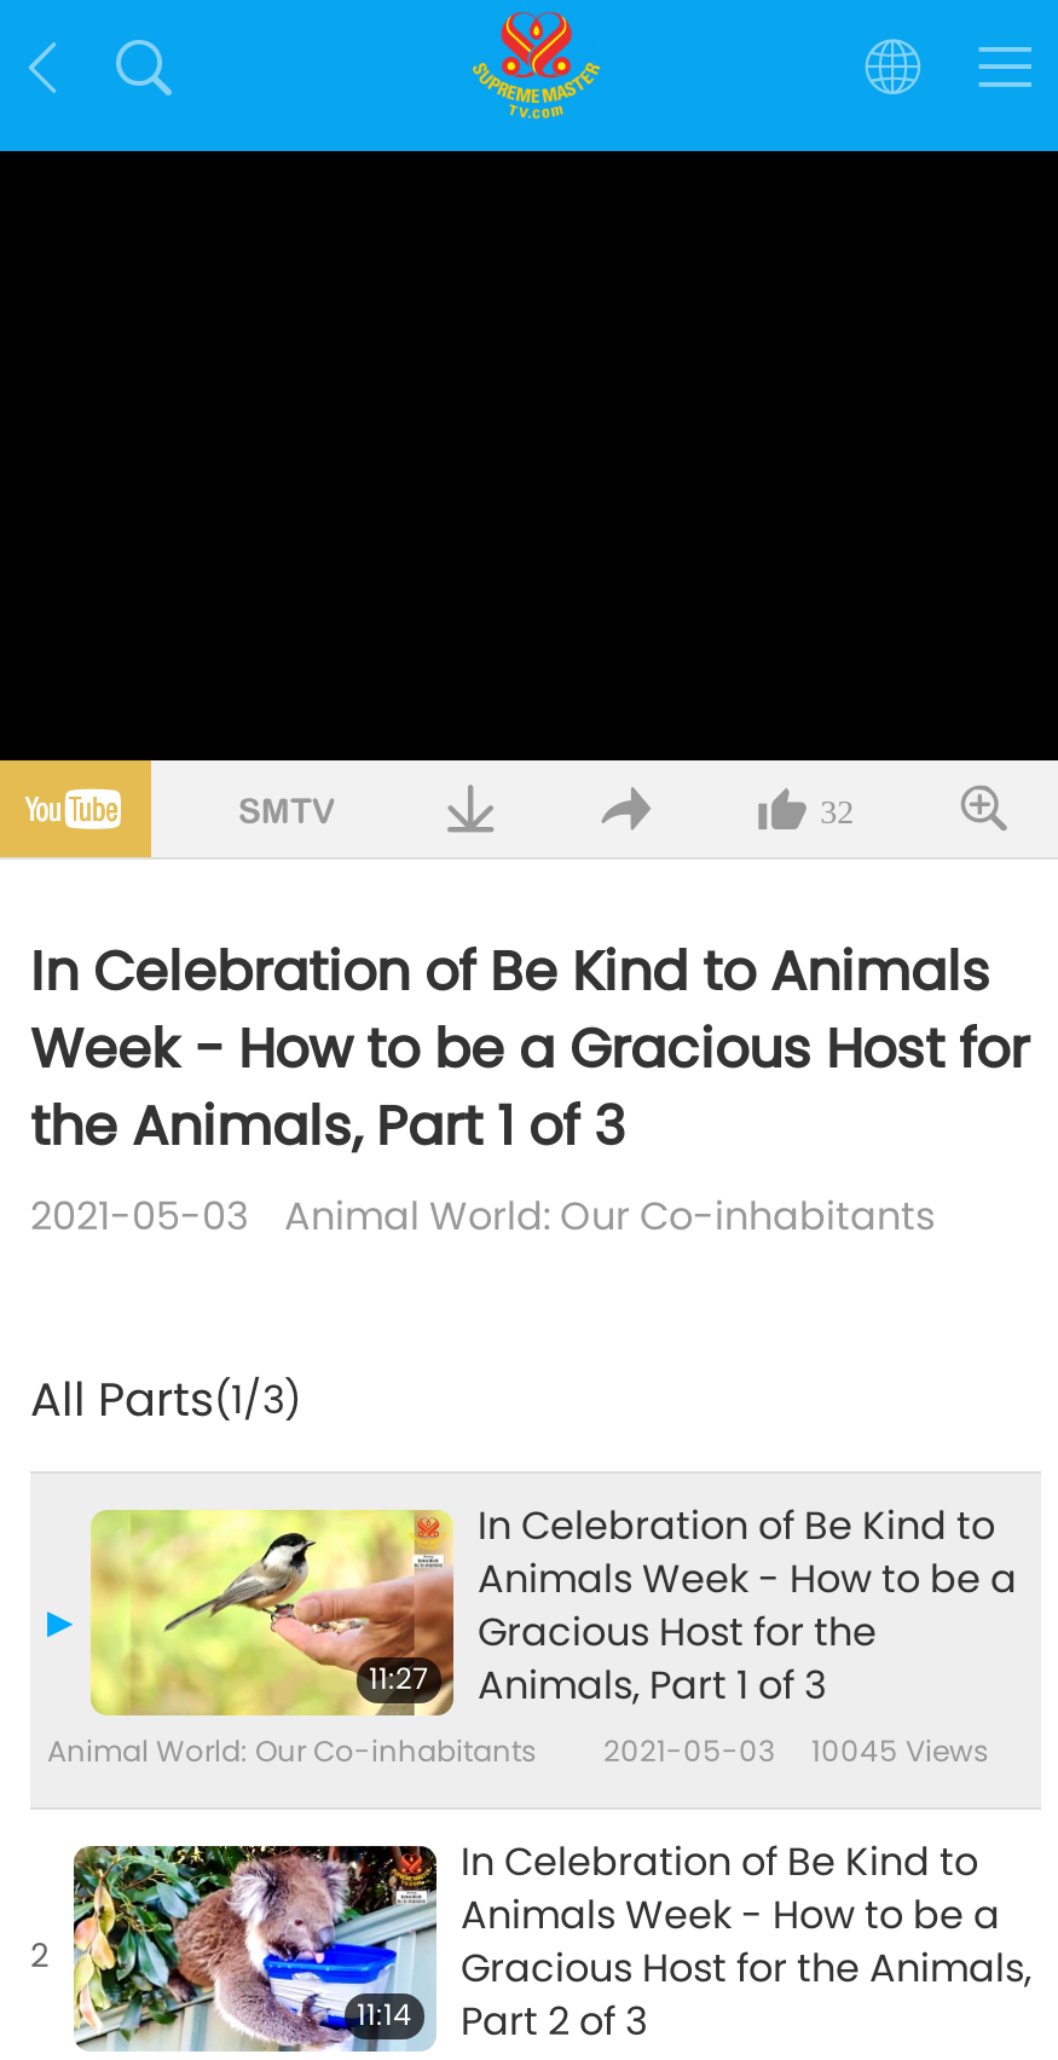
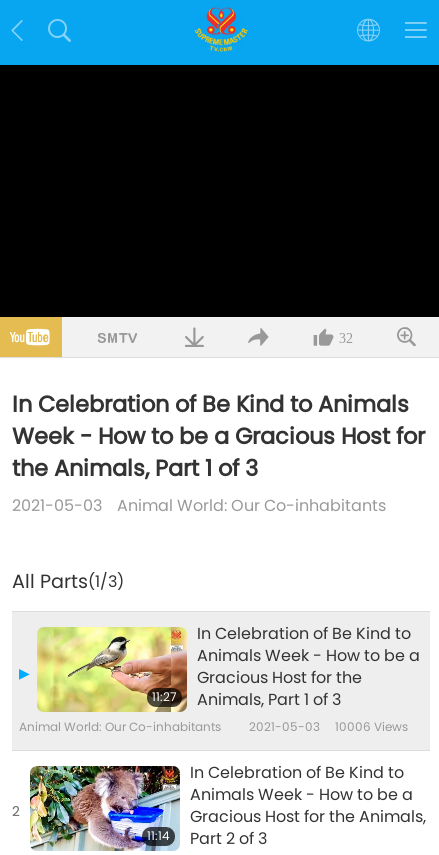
[47,1730,988,1771] Animal World: Our Co-inhabitants 2021-05-03 10045 Views -> [19,718,408,735] Animal World: Our Co-inhabitants 2021-05-03 10006 Views

